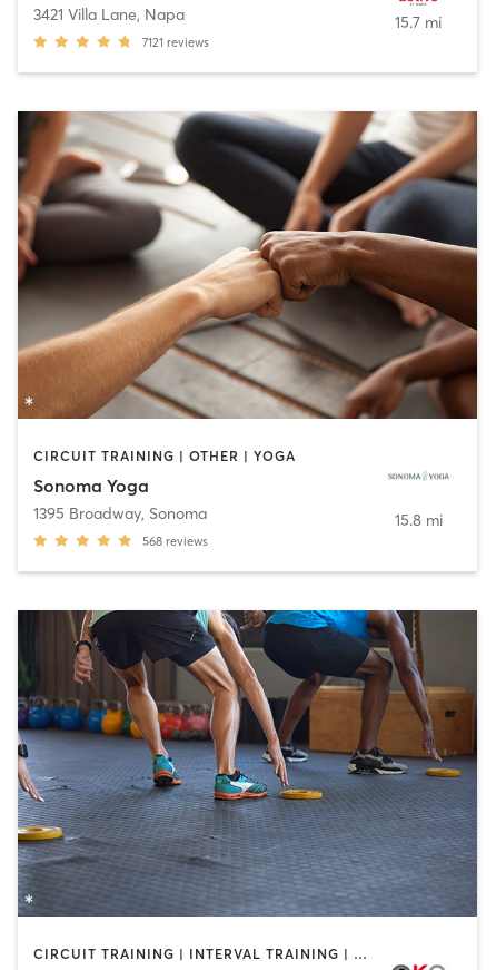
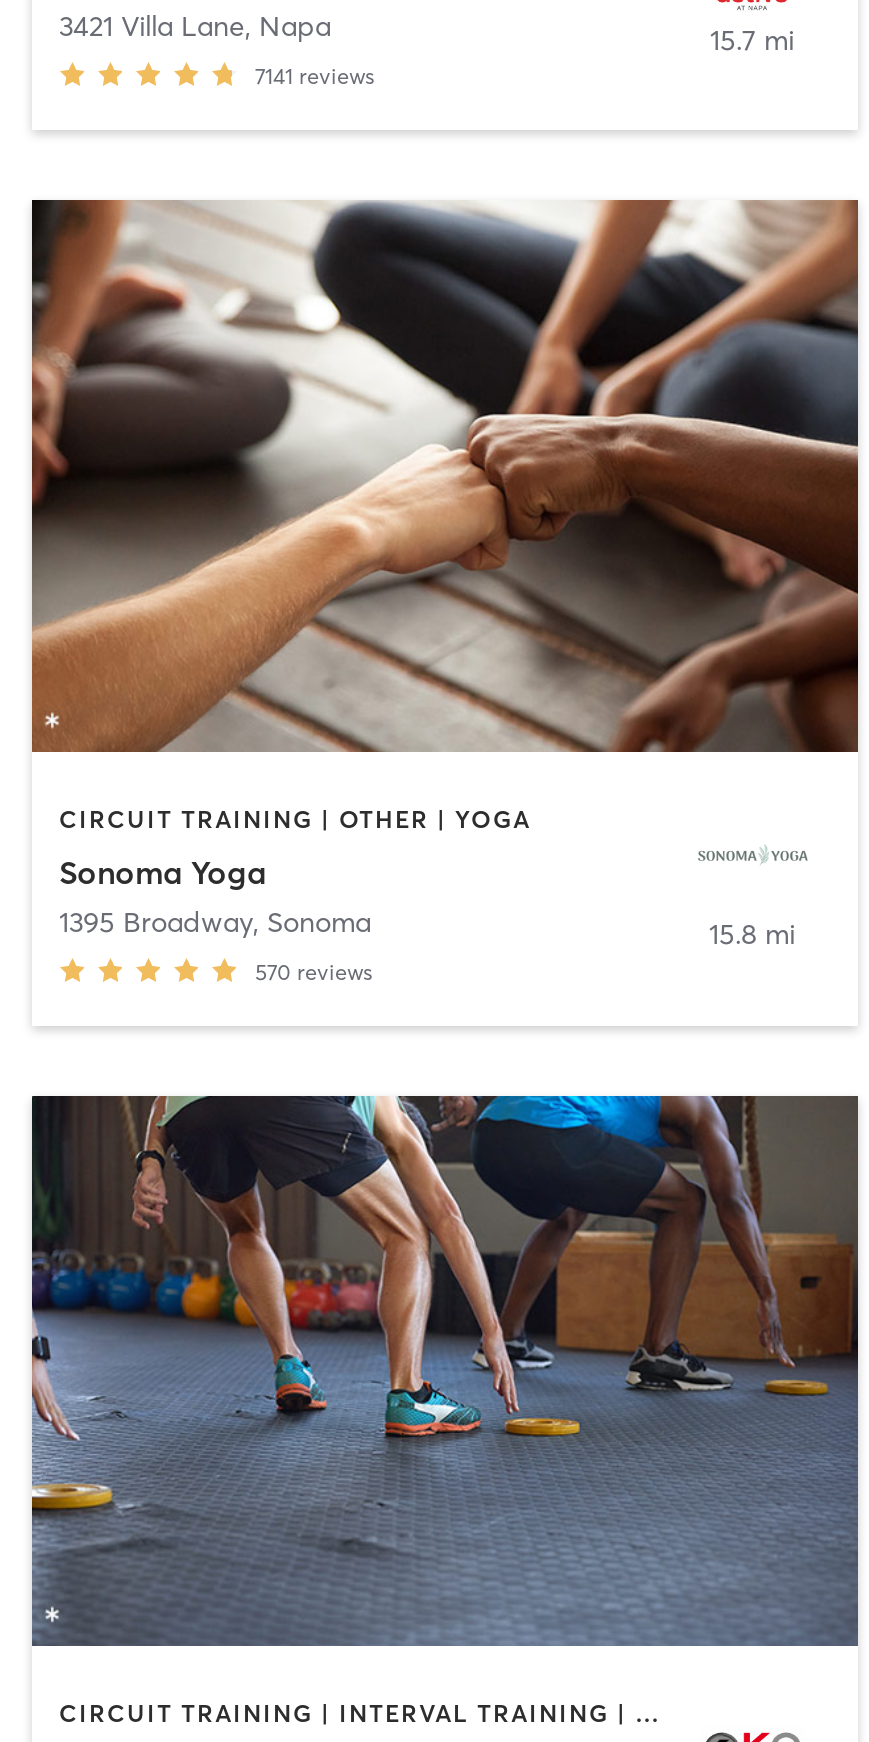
[142,35,209,50] 7121 reviews -> [255,63,375,91] 7141 reviews
[142,533,207,549] 568 reviews -> [255,957,373,985] 570 reviews

